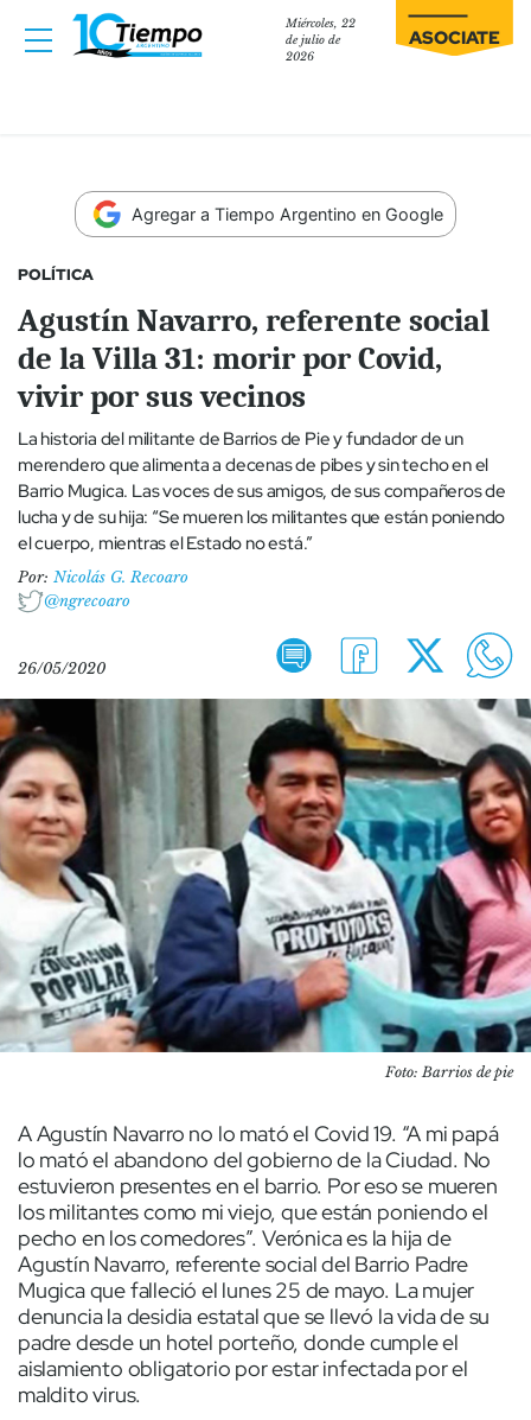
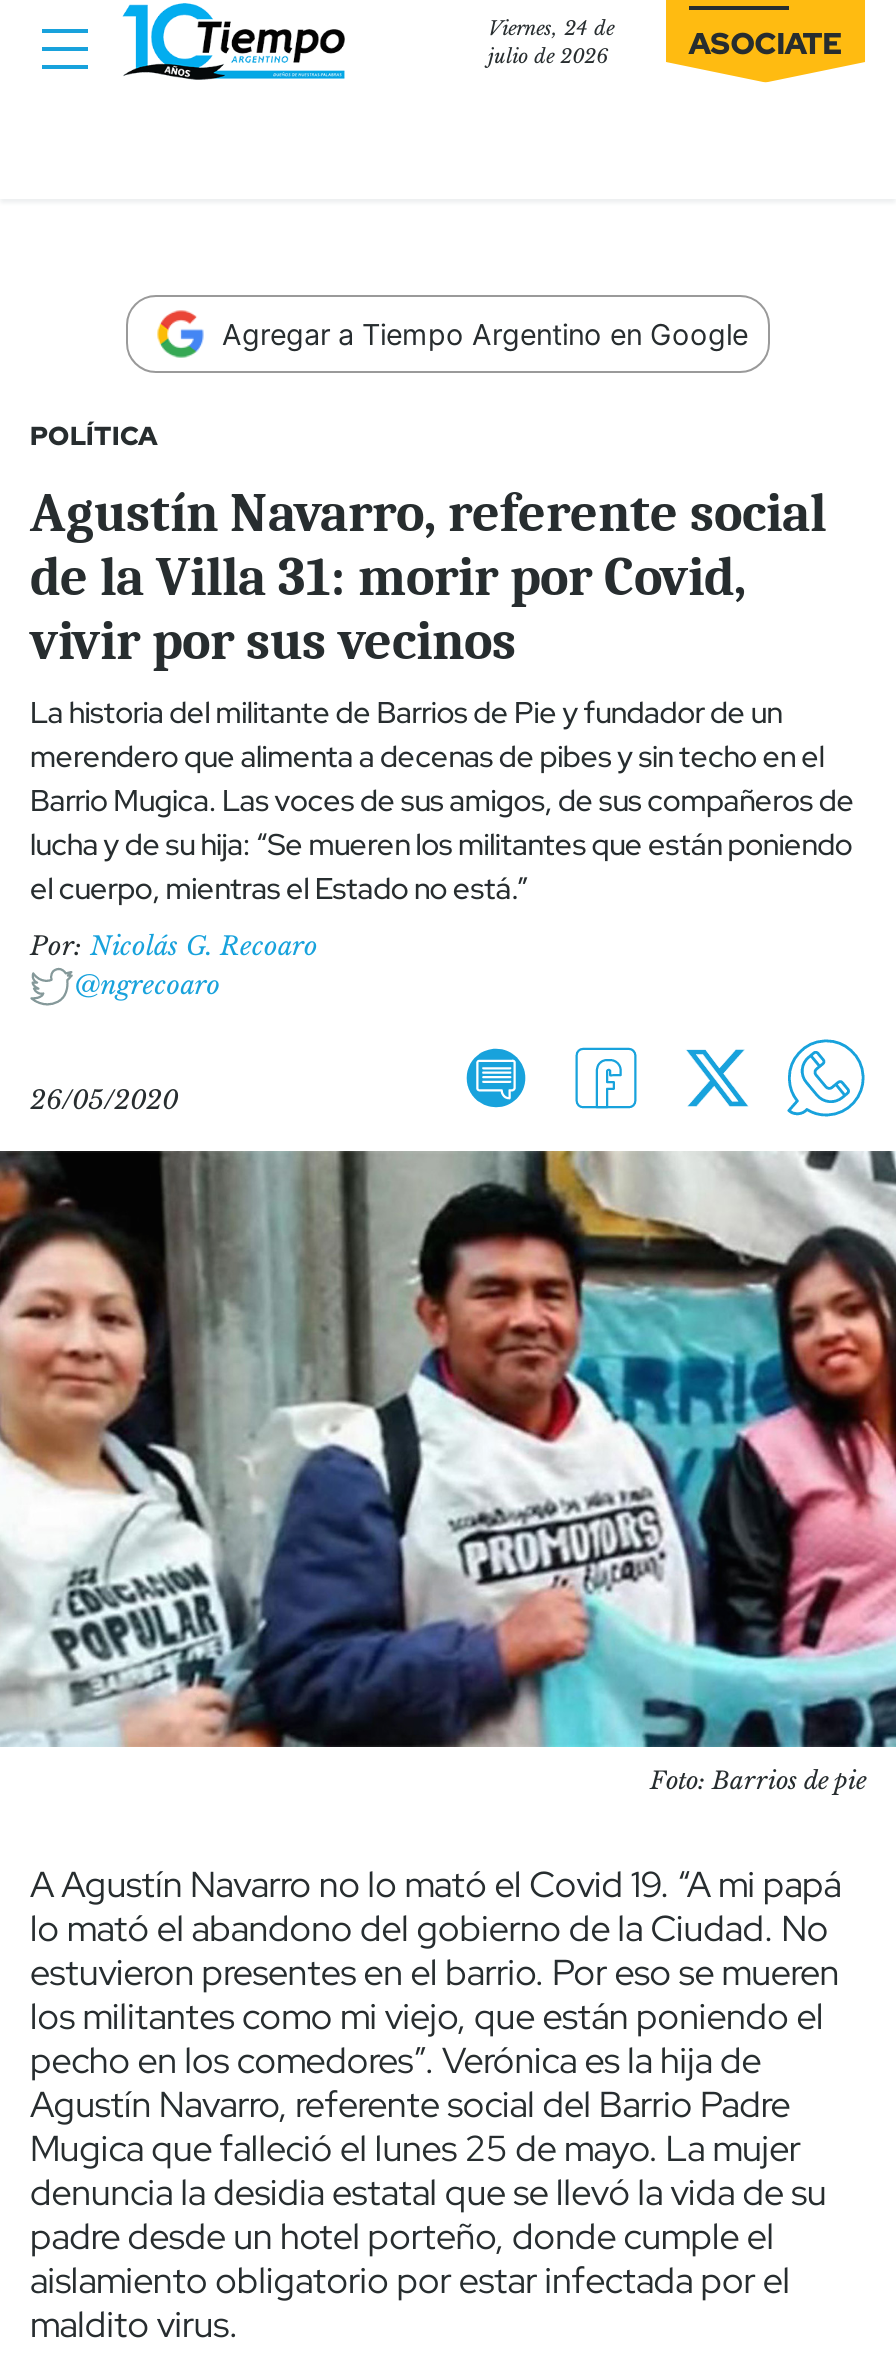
[286,17,356,64] Miércoles, 22 | de julio de | 2026 -> [488,17,614,69] Viernes, 24 de | julio de 2026

